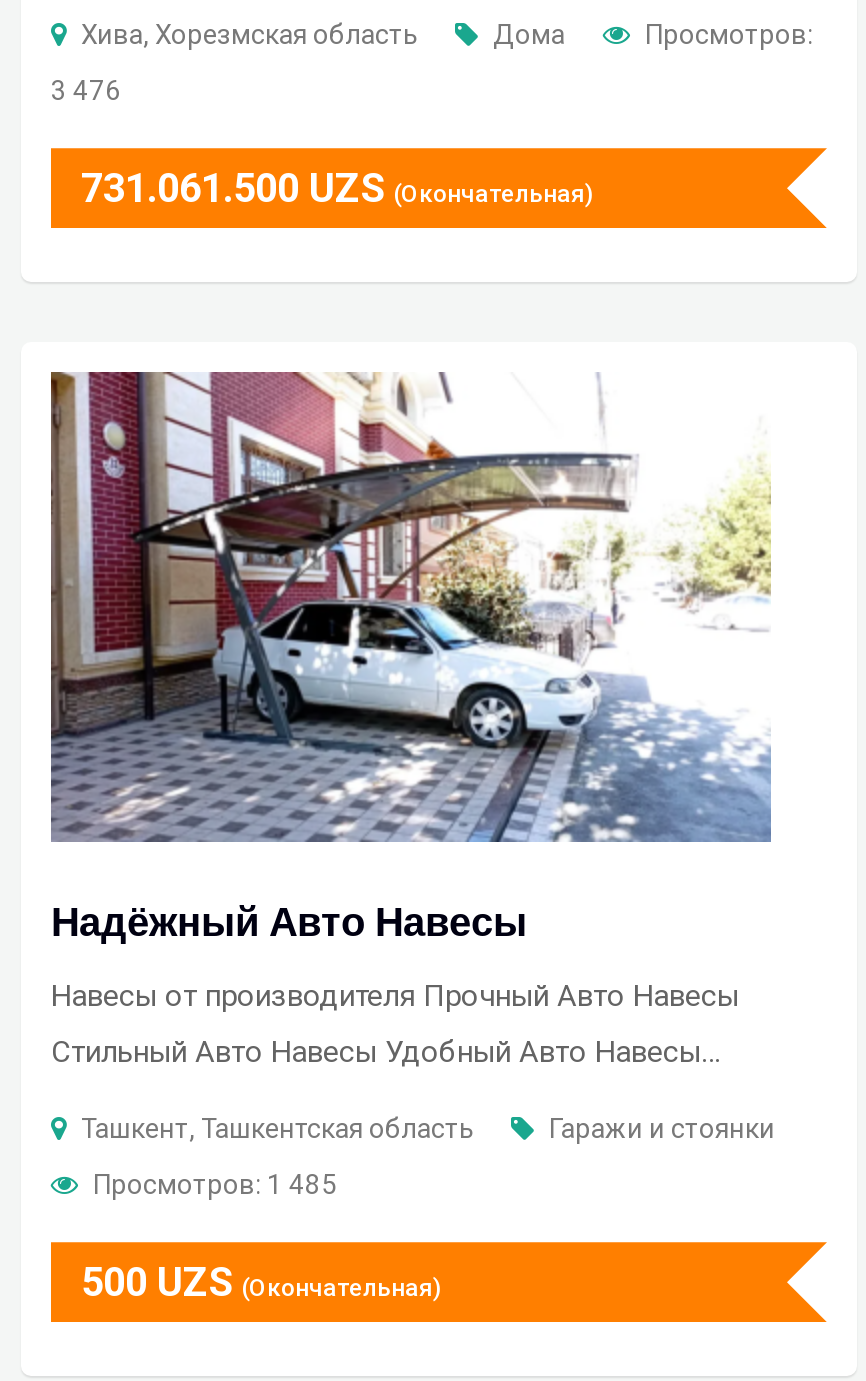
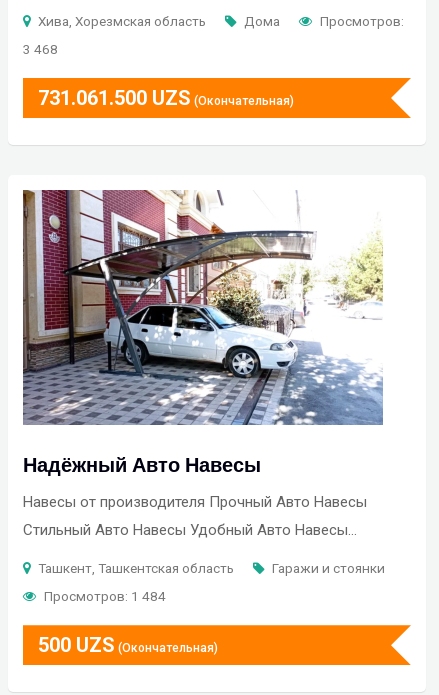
[51,74,121,106] 3 476 -> [23,41,58,57] 3 468
[93,1168,337,1200] Просмотров: 1 485 -> [44,588,166,604] Просмотров: 1 484

